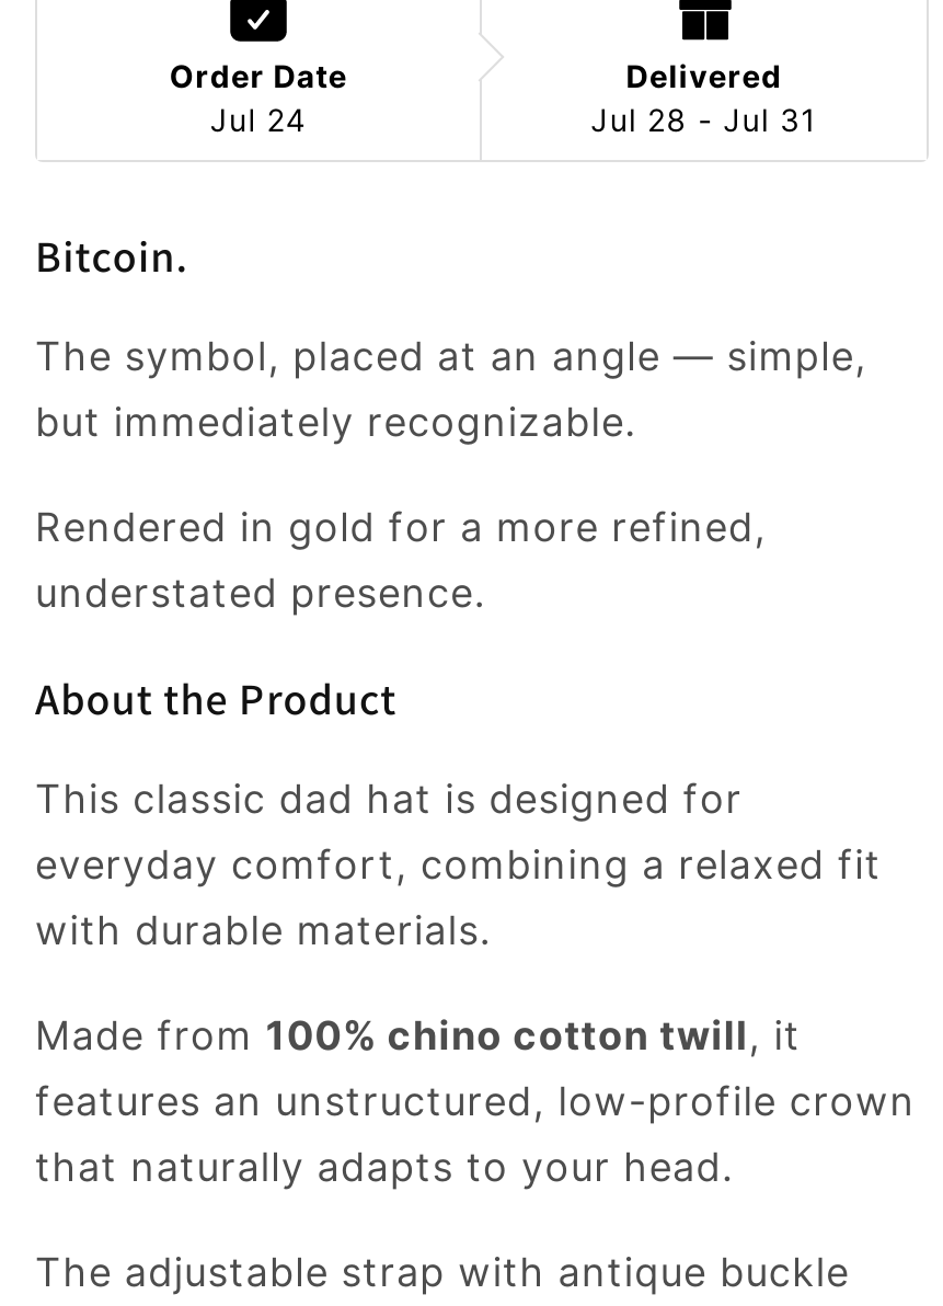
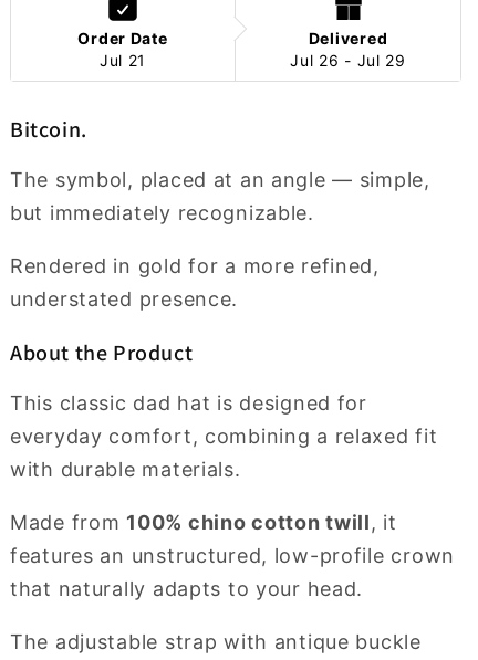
[210,100,307,137] Jul 24 -> [99,51,146,69] Jul 21
[591,100,818,137] Jul 28 - Jul 31 -> [290,51,406,69] Jul 26 - Jul 29

